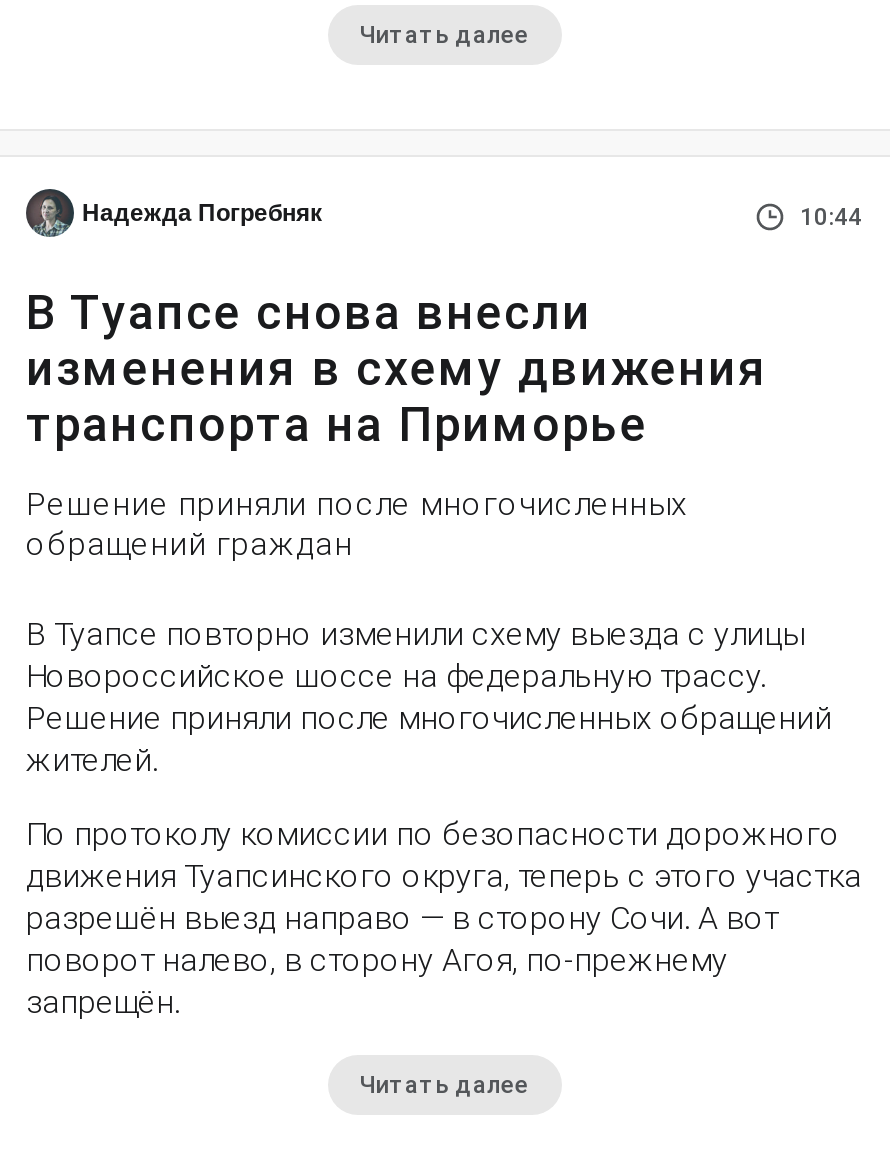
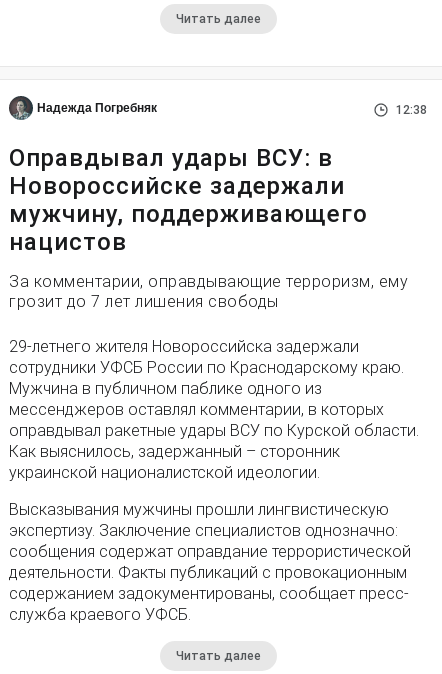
[800,203,862,231] 10:44 -> [396,103,427,117] 12:38
[26,285,768,453] В Туапсе снова внесли | изменения в схему движения | транспорта на Приморье -> [9,144,368,256] Оправдывал удары ВСУ: в | Новороссийске задержали | мужчину, поддерживающего | нацистов
[26,485,688,563] Решение приняли после многочисленных | обращений граждан -> [9,272,408,311] За комментарии, оправдывающие терроризм, ему | грозит до 7 лет лишения свободы
[26,615,832,779] В Туапсе повторно изменили схему выезда с улицы | Новороссийское шоссе на федеральную трассу. | Решение приняли после многочисленных обращений | жителей. -> [9,337,419,482] 29-летнего жителя Новороссийска задержали | сотрудники УФСБ России по Краснодарскому краю. | Мужчина в публичном паблике одного из | мессенджеров оставлял комментарии, в которых | оправдывал ракетные удары ВСУ по Курской области. | Как выяснилось, задержанный – сторонник | украинской националистской идеологии.
[26,815,862,1021] По протоколу комиссии по безопасности дорожного | движения Туапсинского округа, теперь с этого участка | разрешён выезд направо — в сторону Сочи. А вот | поворот налево, в сторону Агоя, по-прежнему | запрещён. -> [9,500,411,624] Высказывания мужчины прошли лингвистическую | экспертизу. Заключение специалистов однозначно: | сообщения содержат оправдание террористической | деятельности. Факты публикаций с провокационным | содержанием задокументированы, сообщает пресс- | служба краевого УФСБ.

